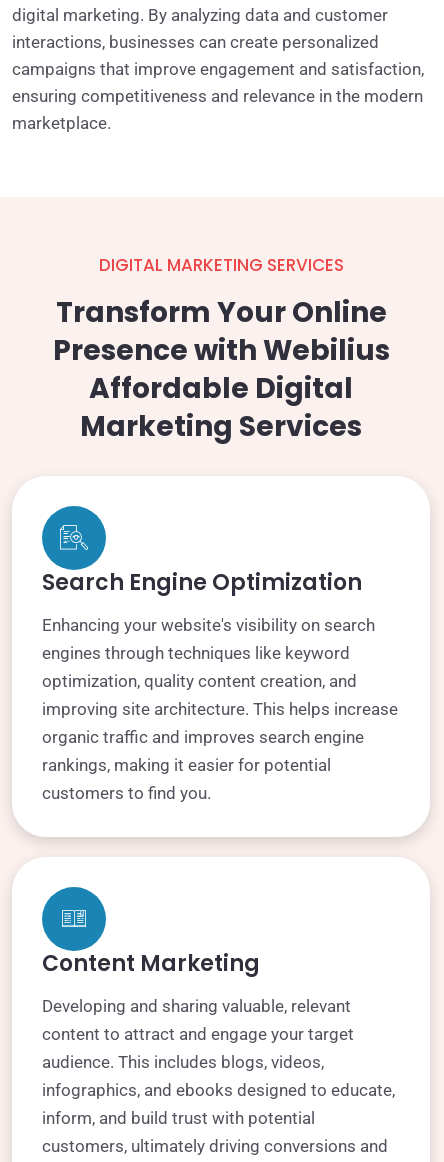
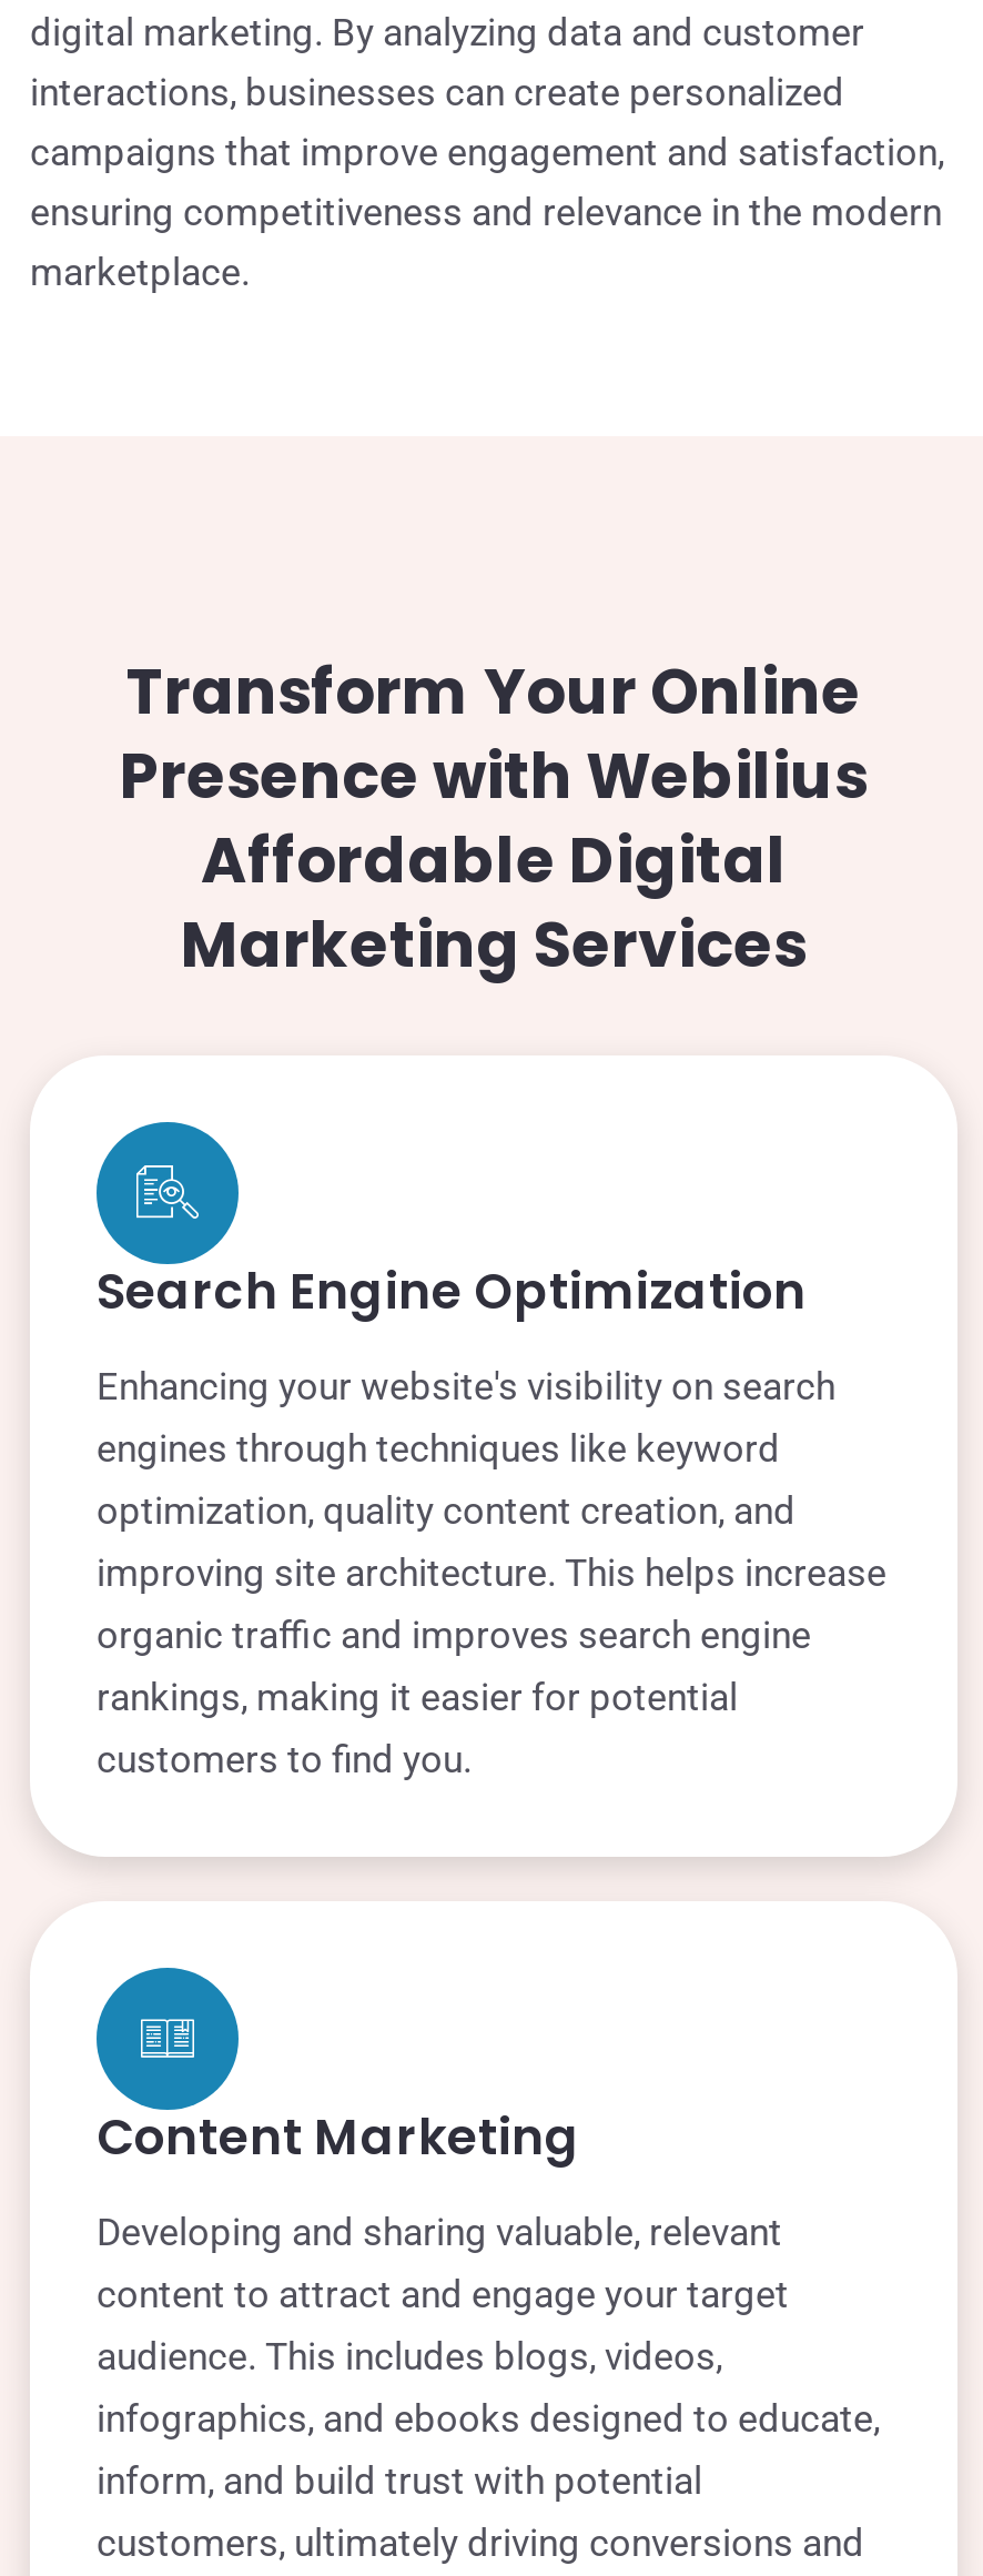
[98,253,343,277] DIGITAL MARKETING SERVICES -> none

